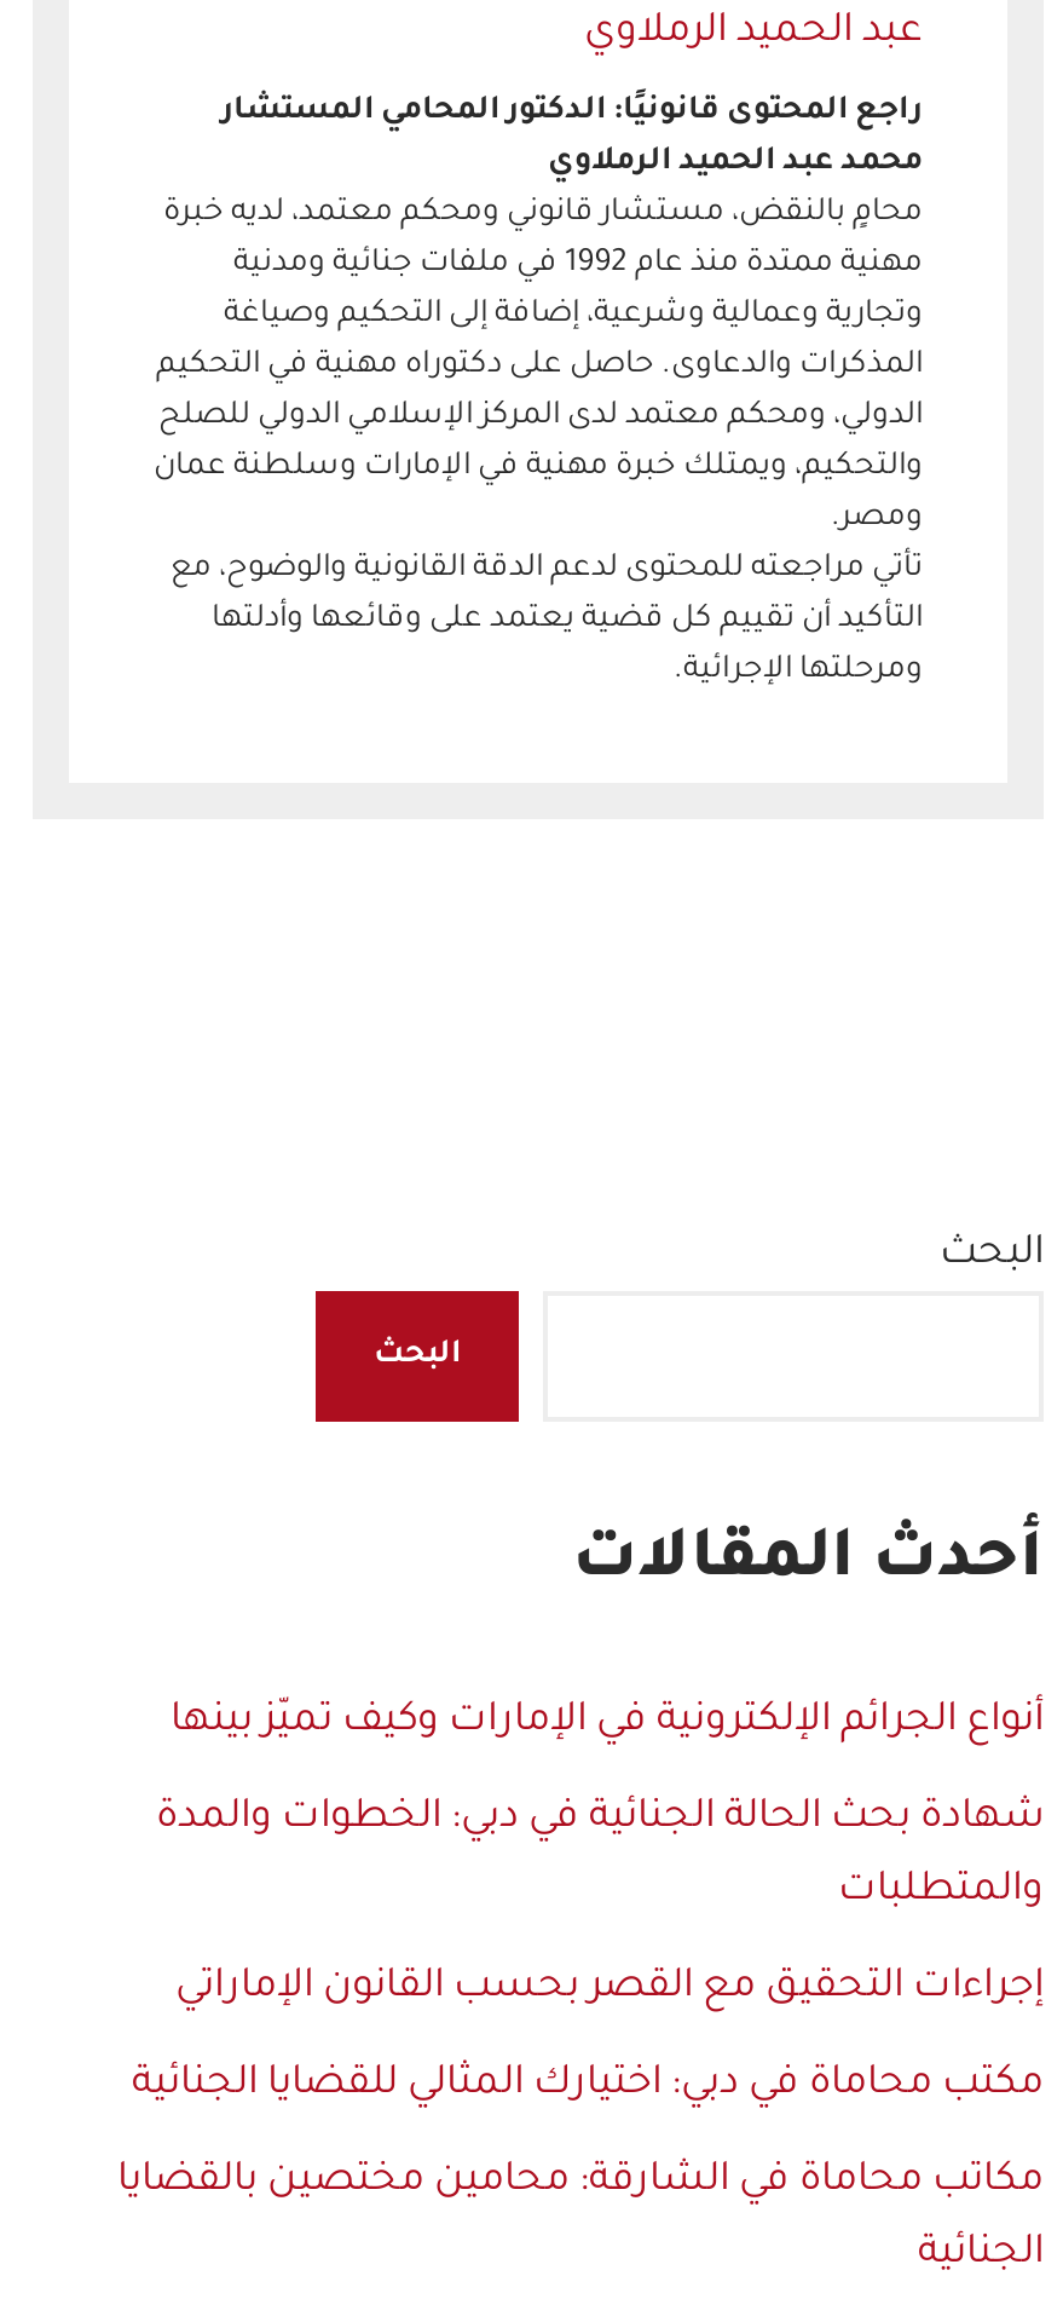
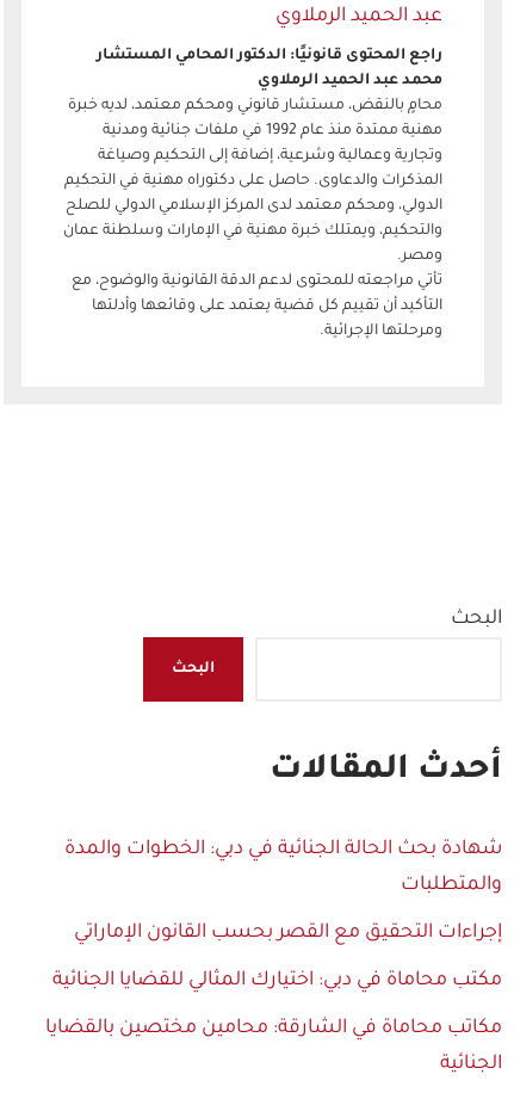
[171,1699,1044,1743] أنواع الجرائم الإلكترونية في الإمارات وكيف تميّز بينها -> none

